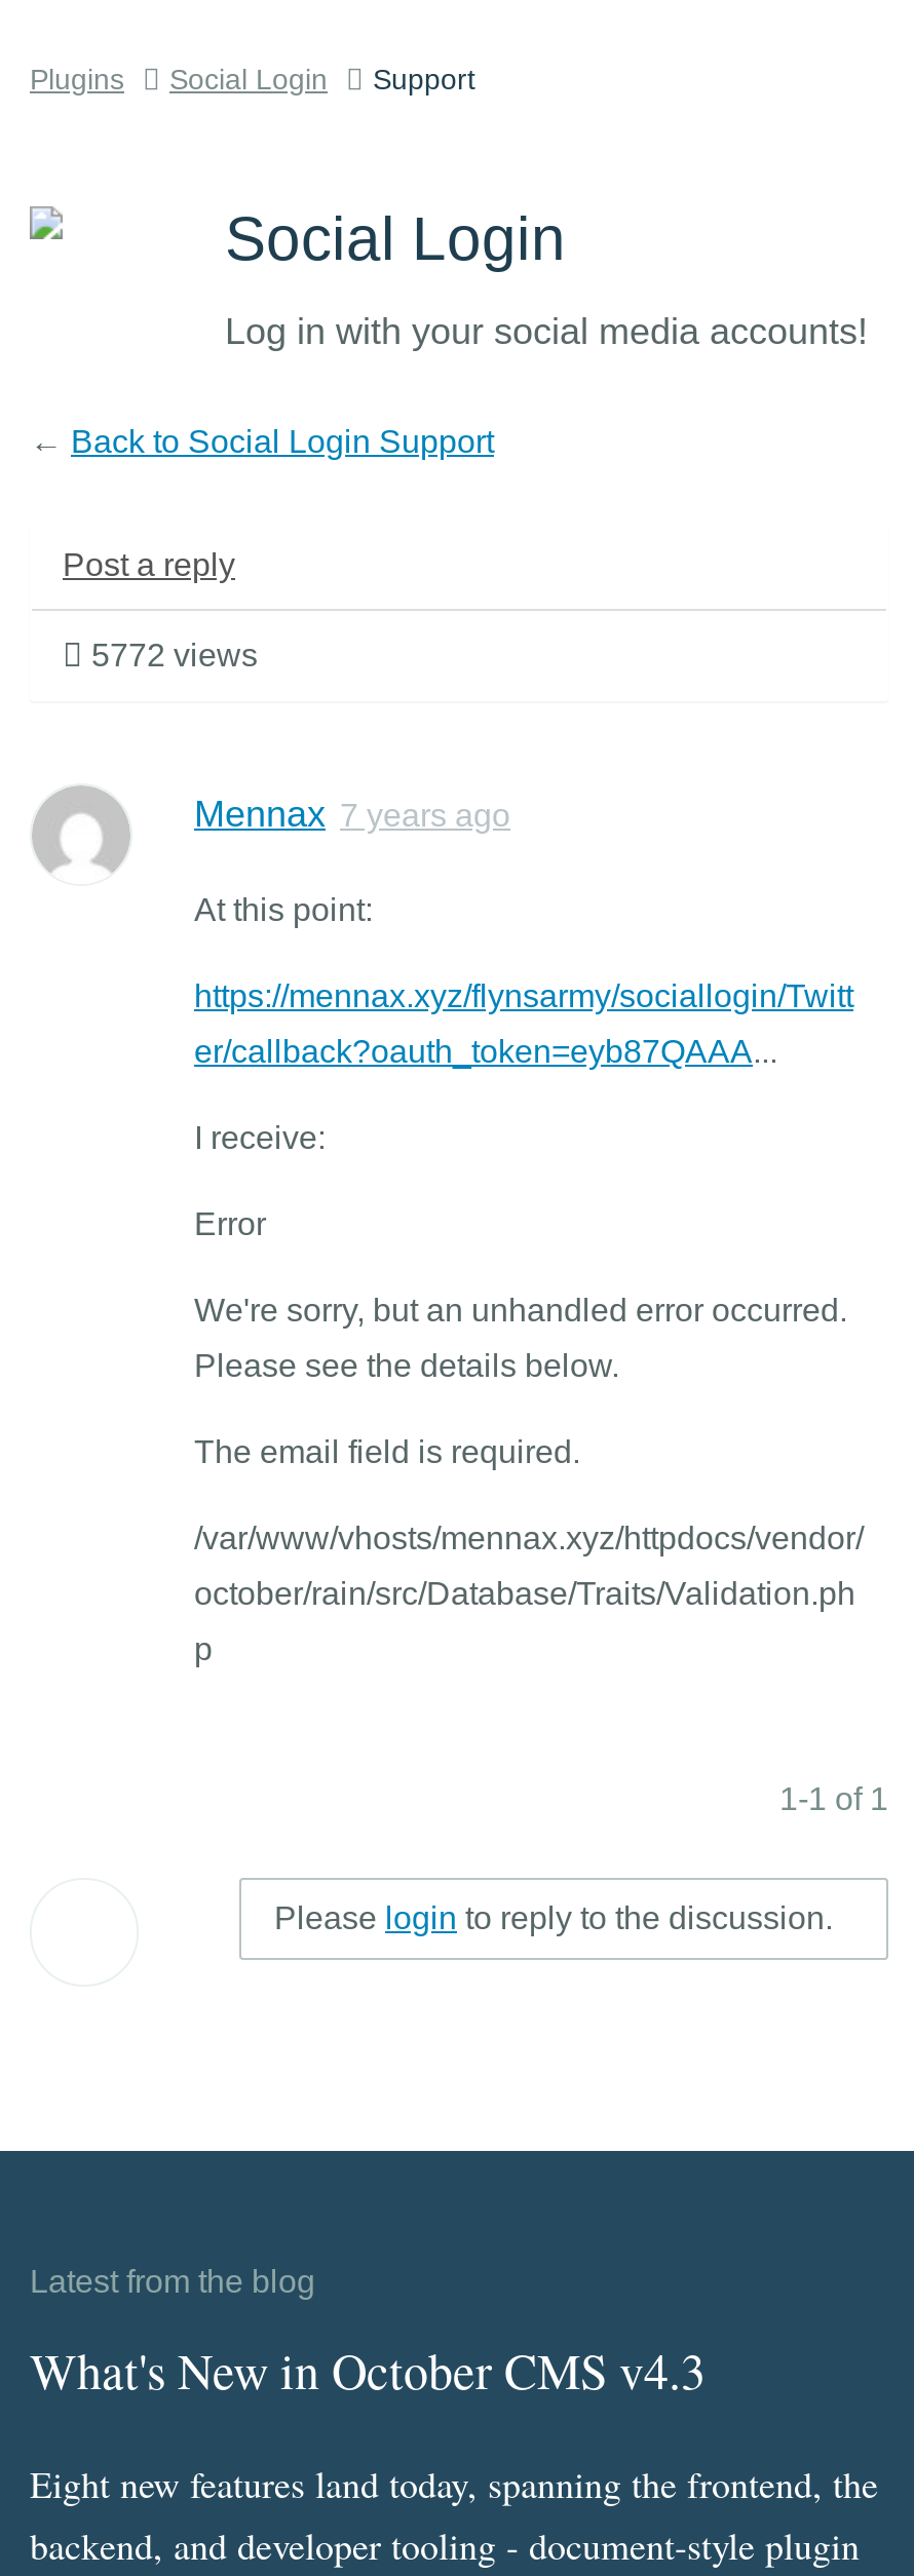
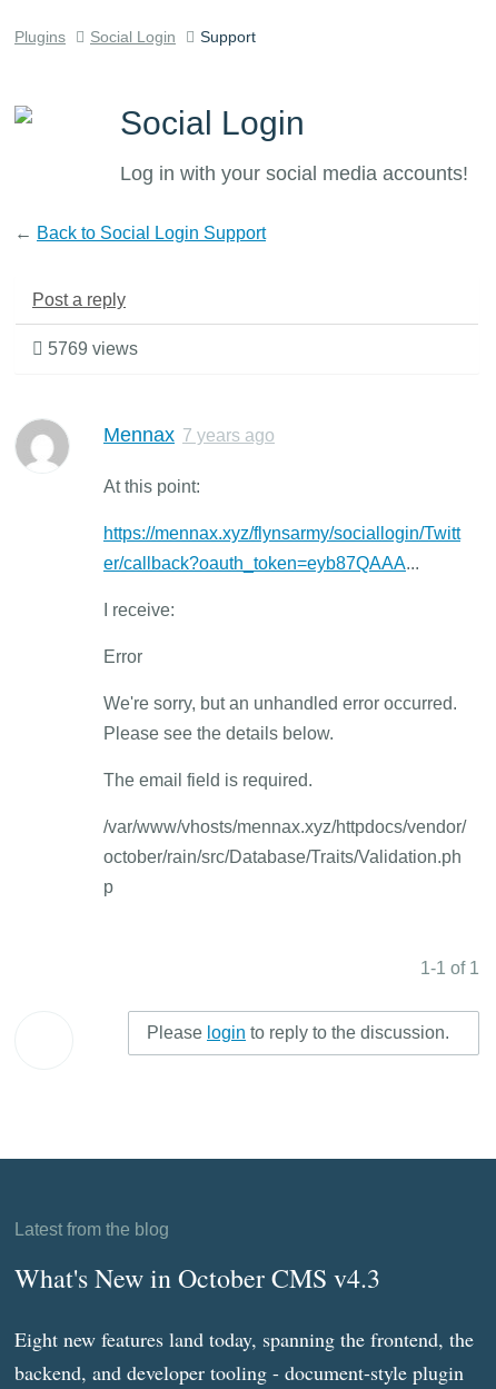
[83,638,258,672] 5772 views -> [43,339,138,358] 5769 views

